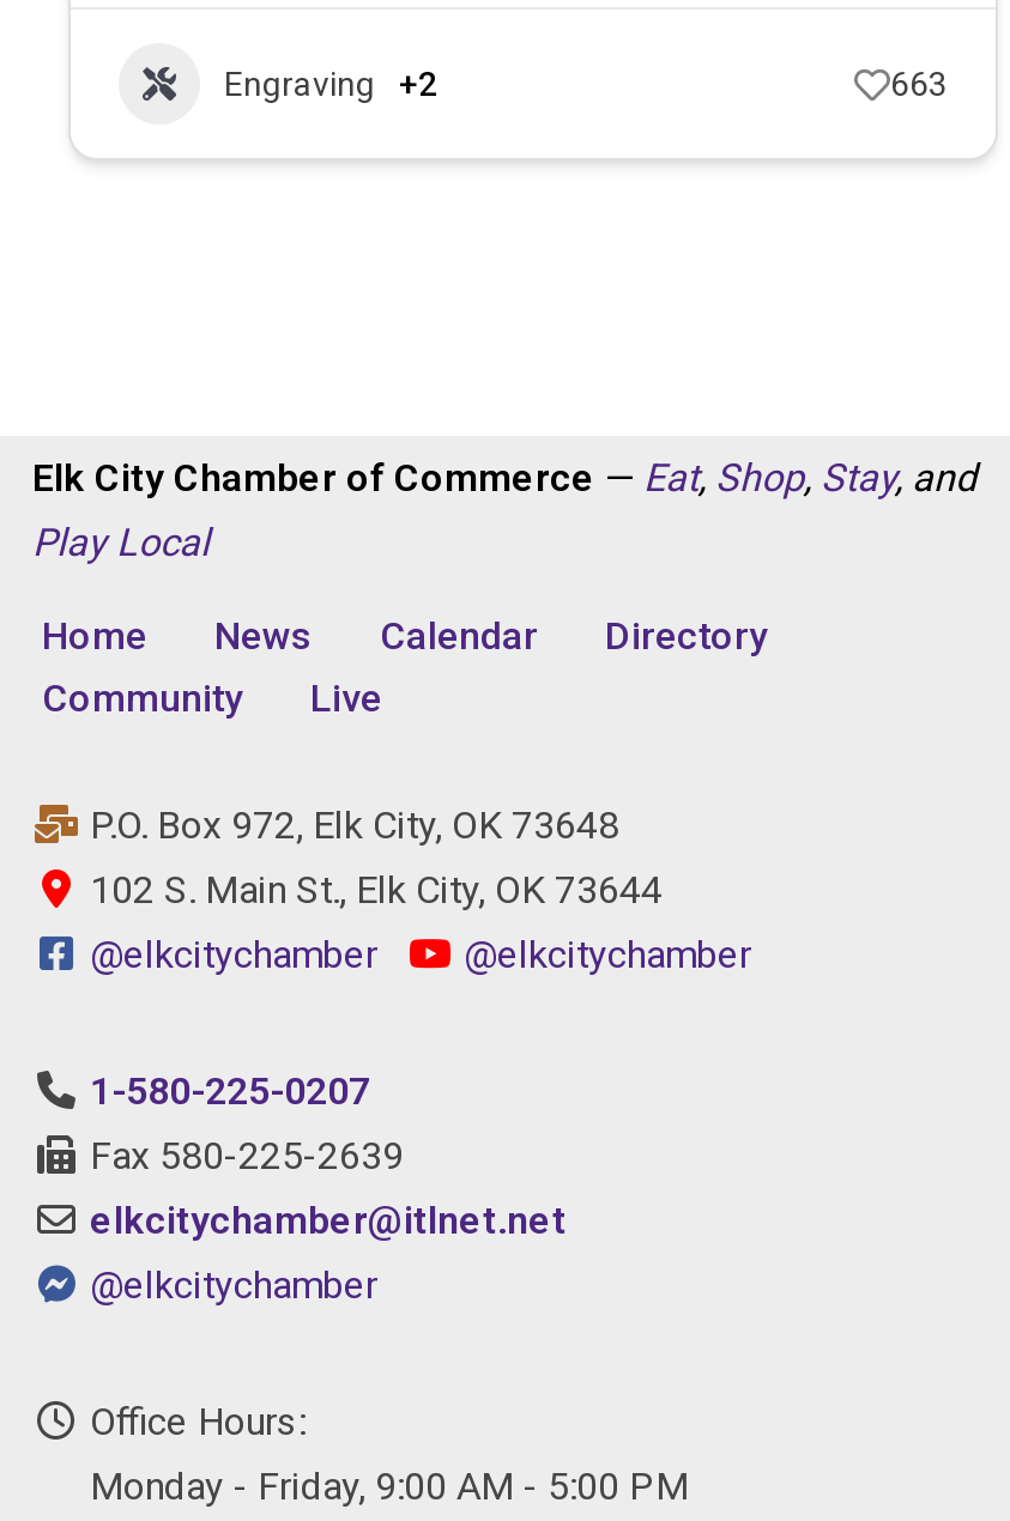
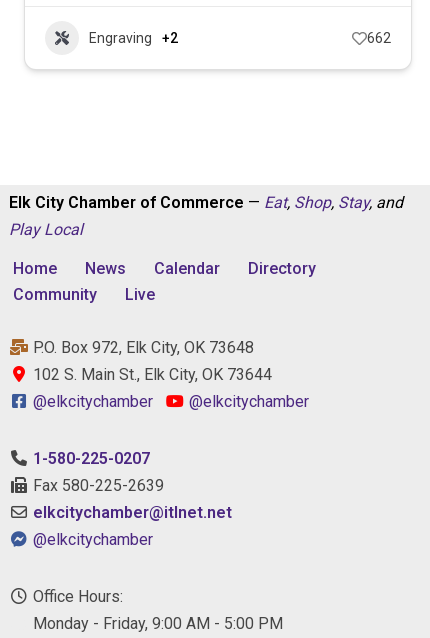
[890,63,948,102] 663 -> [367,29,391,45] 662

